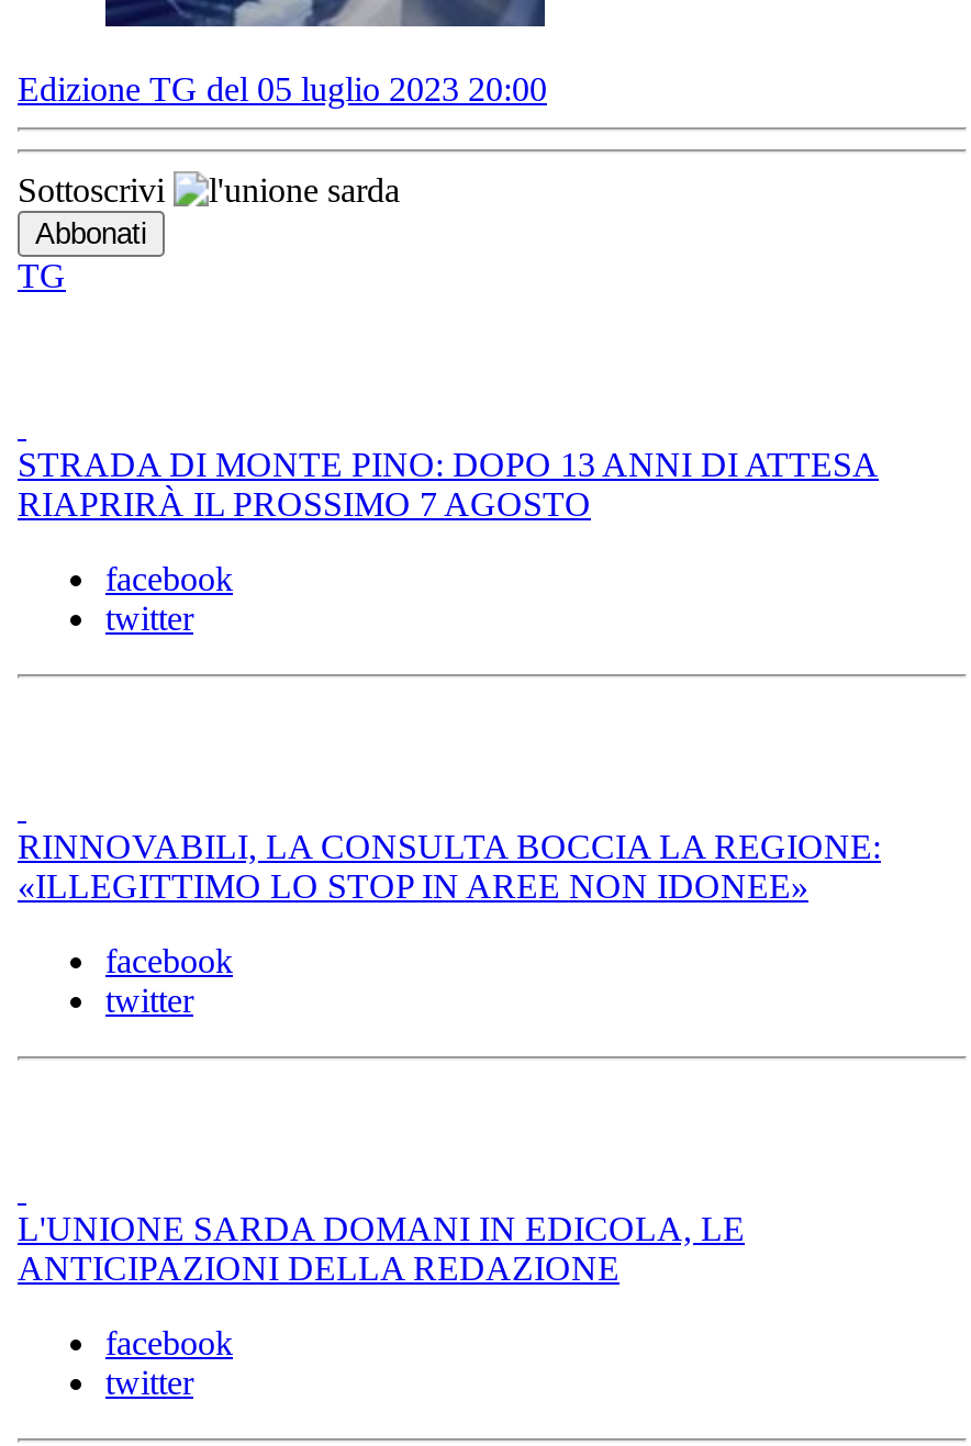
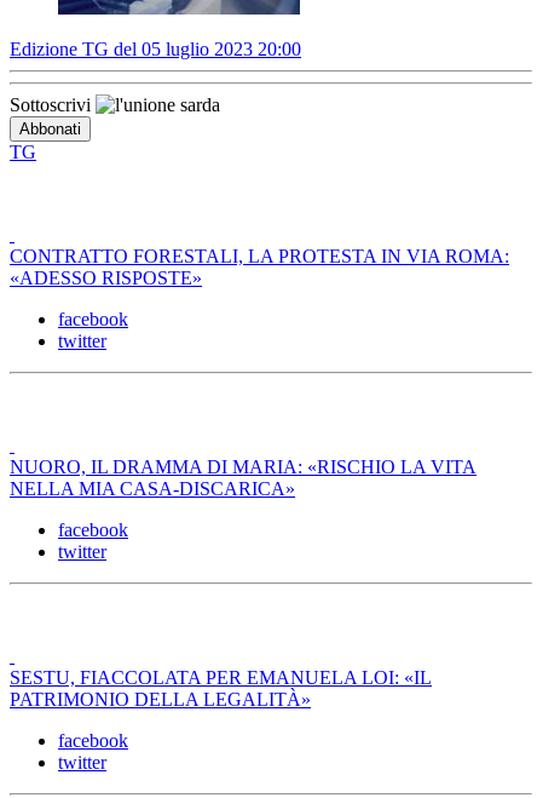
[18,446,879,523] STRADA DI MONTE PINO: DOPO 13 ANNI DI ATTESA | RIAPRIRÀ IL PROSSIMO 7 AGOSTO -> [10,246,509,289] CONTRATTO FORESTALI, LA PROTESTA IN VIA ROMA: | «ADESSO RISPOSTE»
[18,829,881,905] RINNOVABILI, LA CONSULTA BOCCIA LA REGIONE: | «ILLEGITTIMO LO STOP IN AREE NON IDONEE» -> [10,457,477,499] NUORO, IL DRAMMA DI MARIA: «RISCHIO LA VITA | NELLA MIA CASA-DISCARICA»
[18,1211,745,1287] L'UNIONE SARDA DOMANI IN EDICOLA, LE | ANTICIPAZIONI DELLA REDAZIONE -> [10,668,432,710] SESTU, FIACCOLATA PER EMANUELA LOI: «IL | PATRIMONIO DELLA LEGALITÀ»

